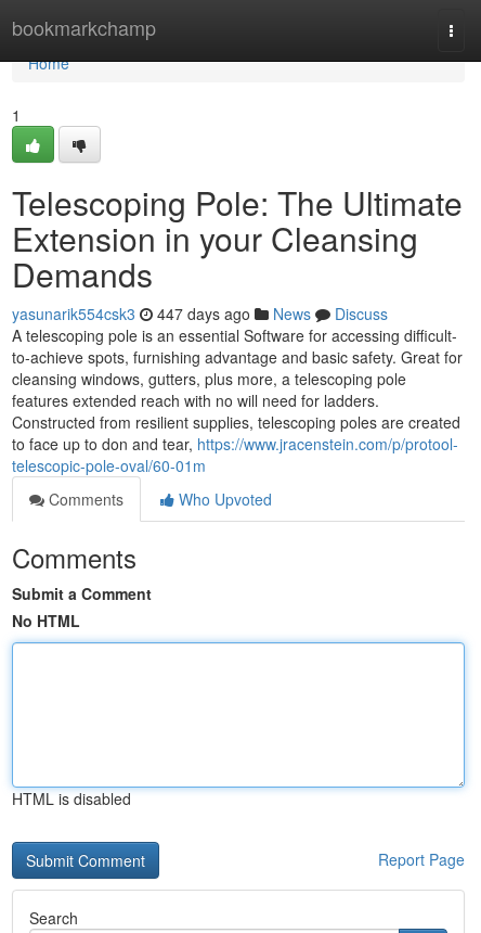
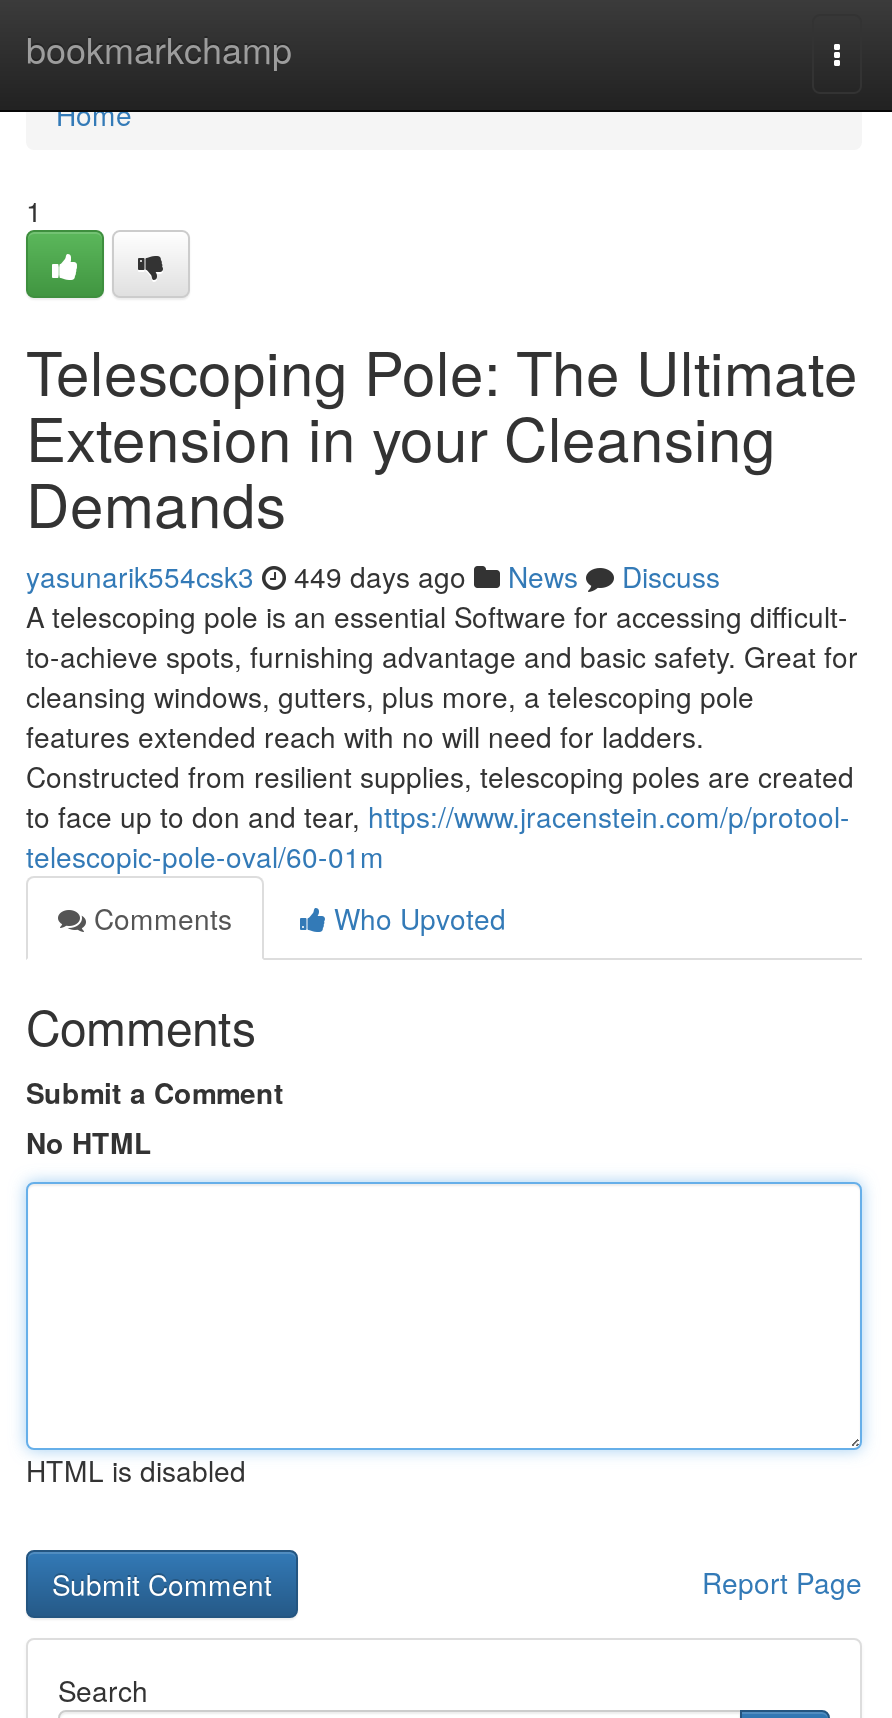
[12,303,388,324] yasunarik554csk3 447 days ago News Discuss -> [26,556,720,596] yasunarik554csk3 449 days ago News Discuss

